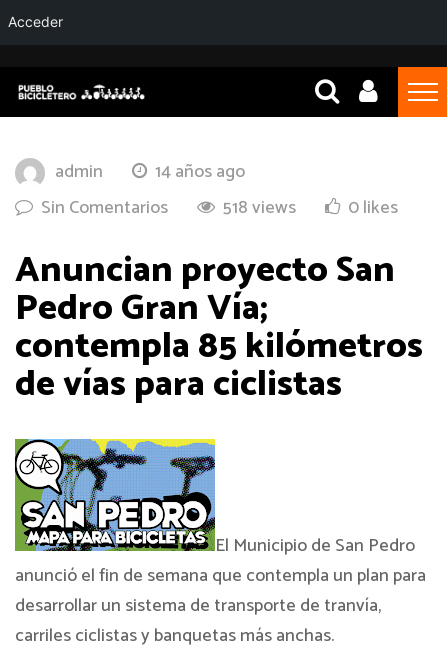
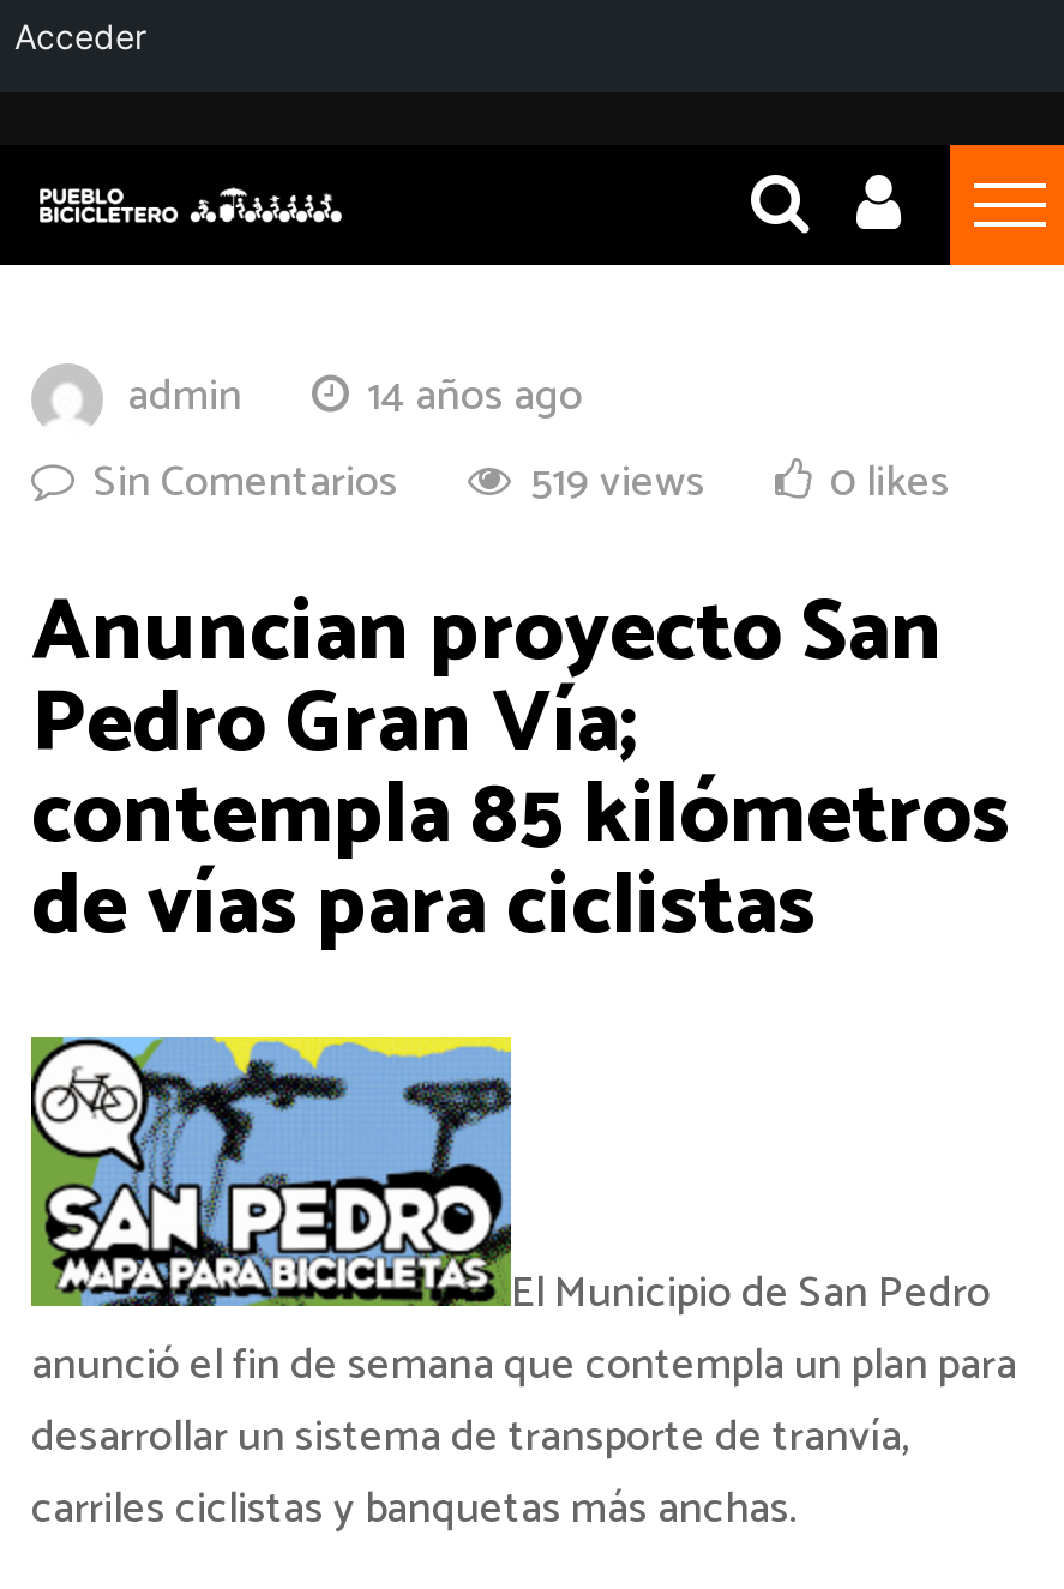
[223,193,296,223] 518 views -> [530,447,705,519] 519 views

